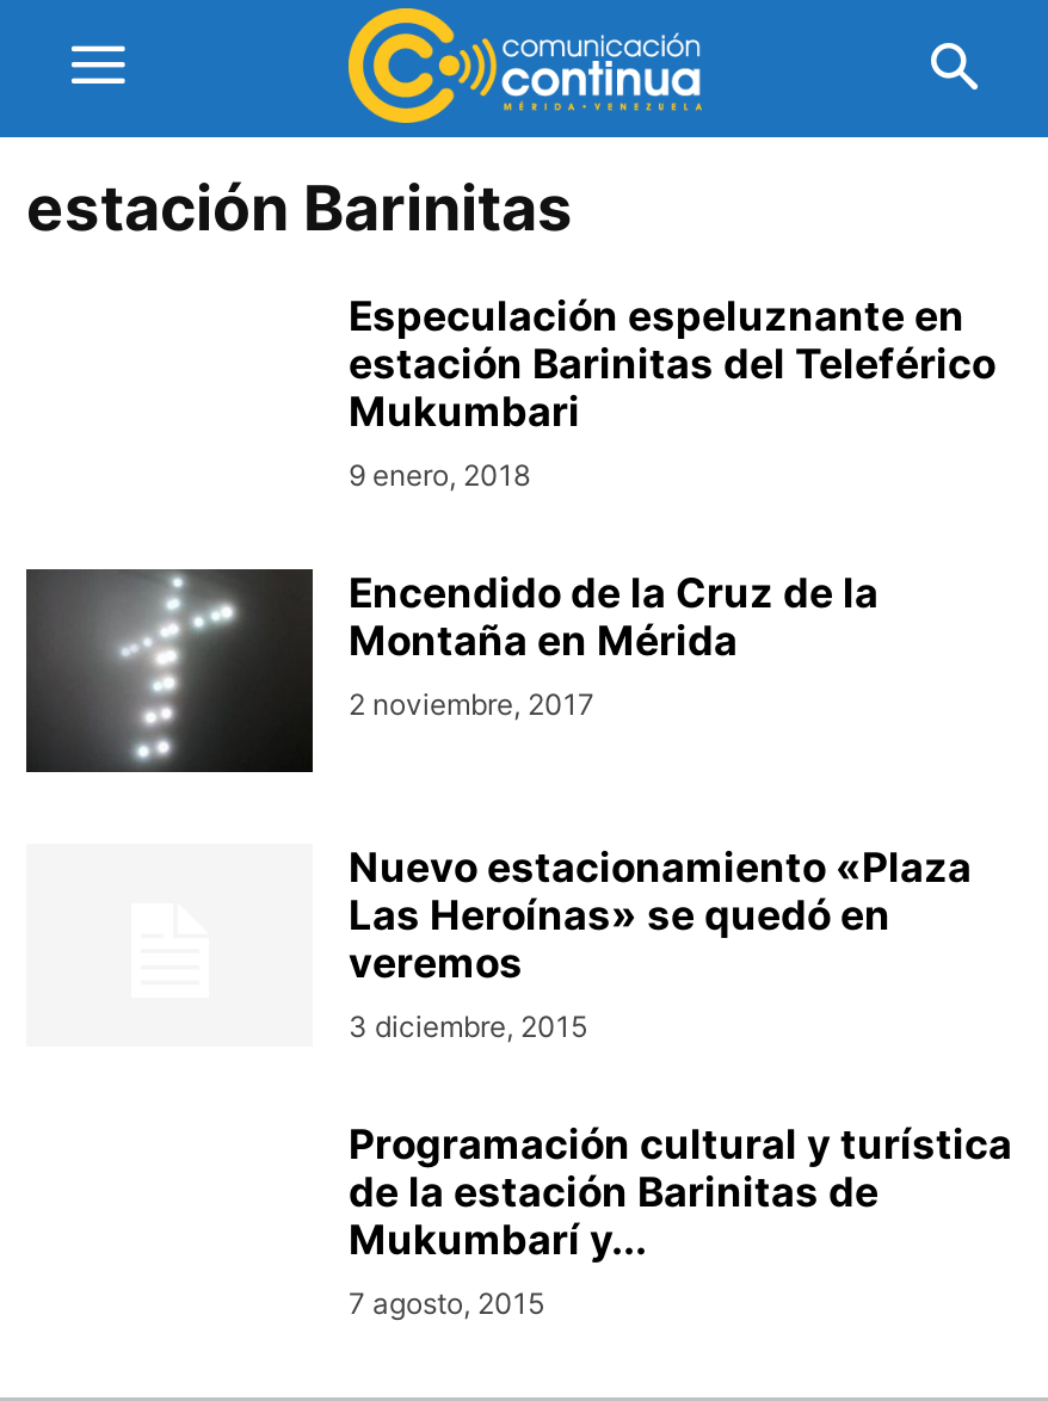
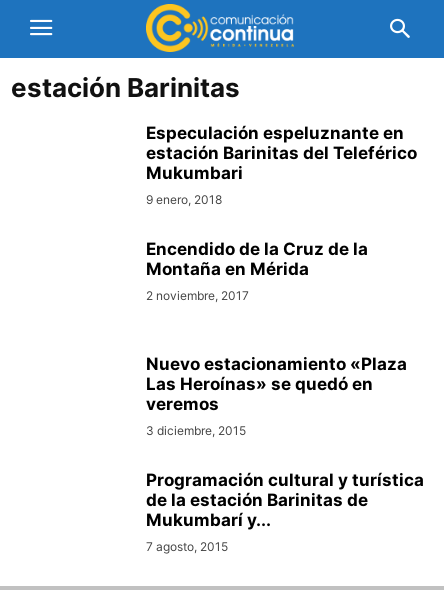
[24,567,315,774] [image] -> none

